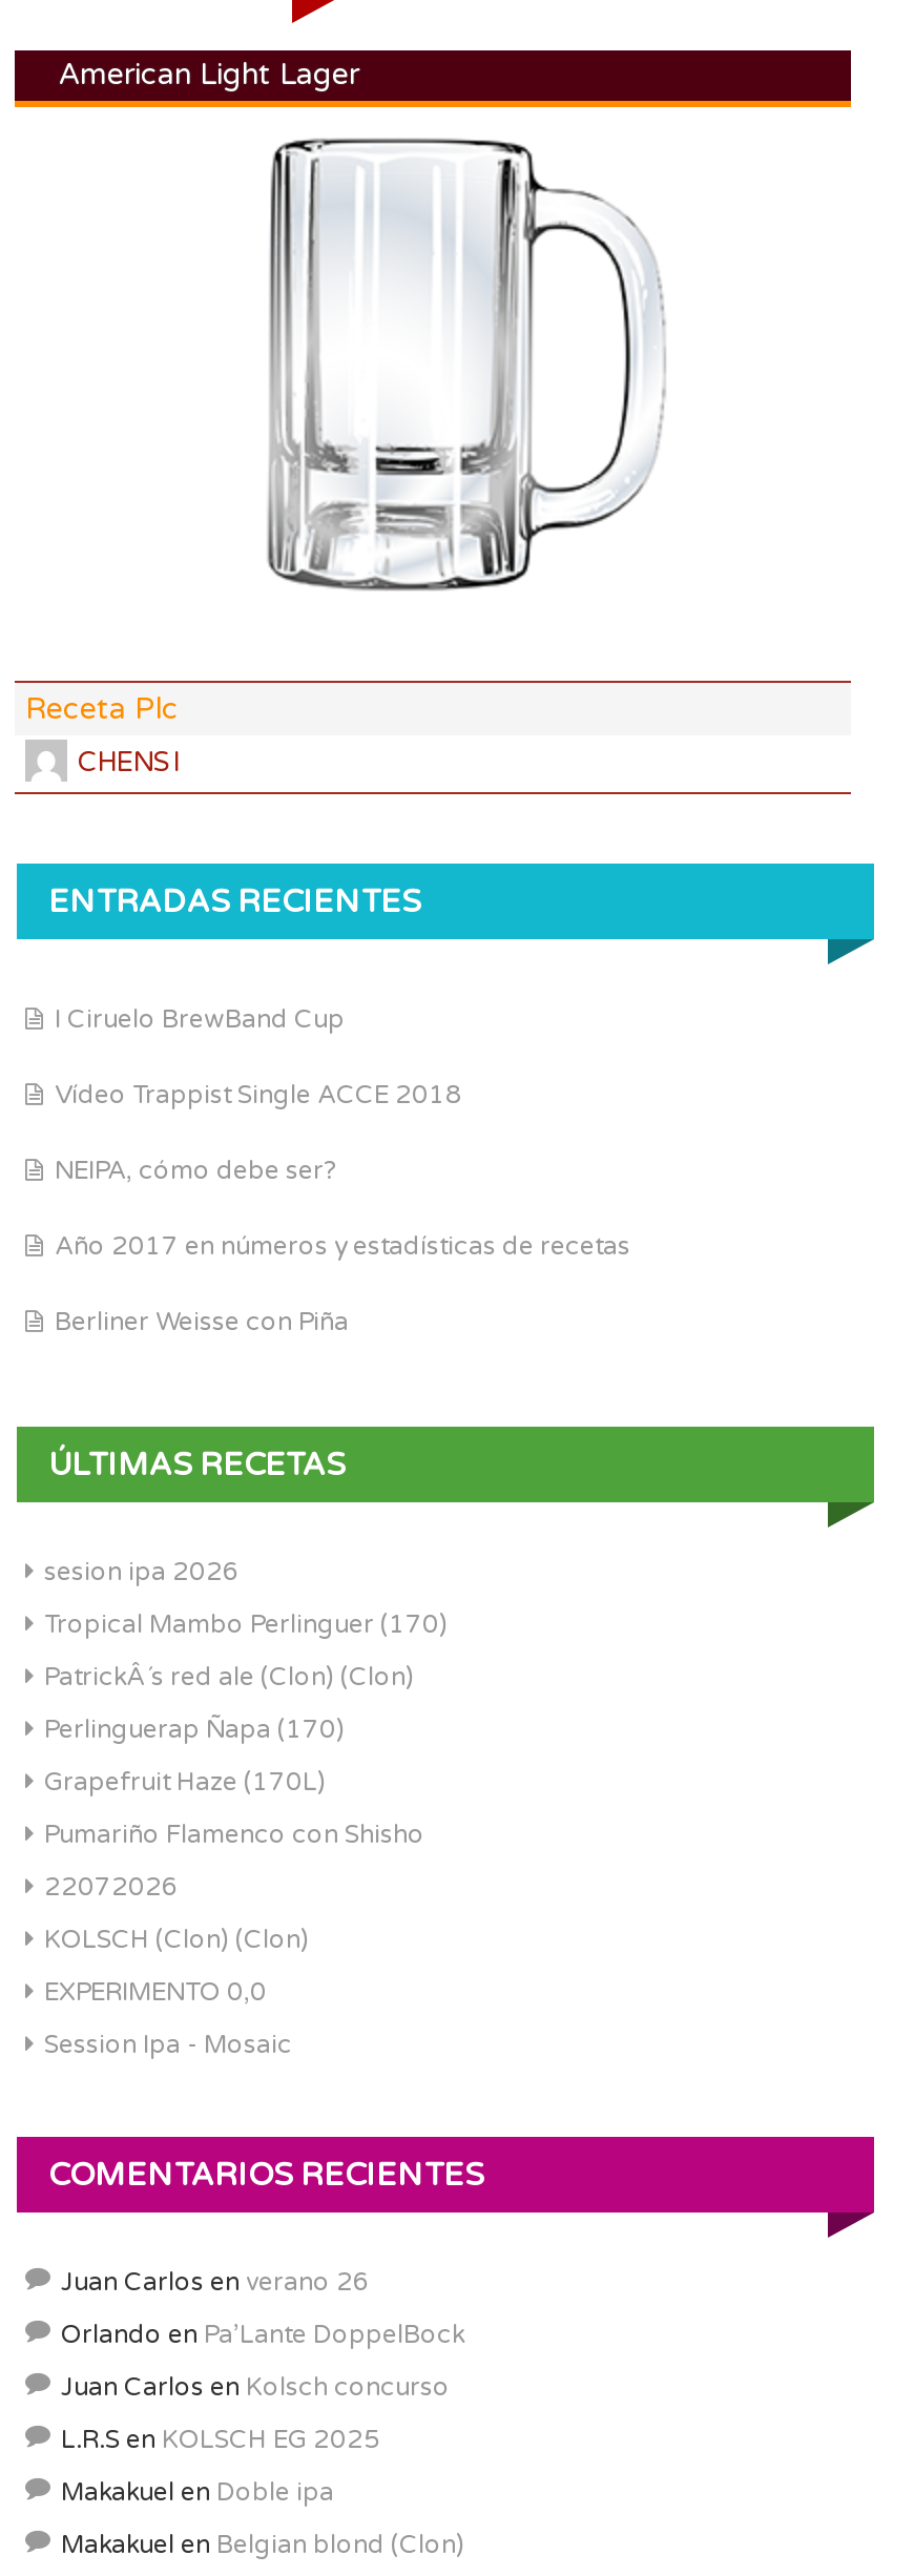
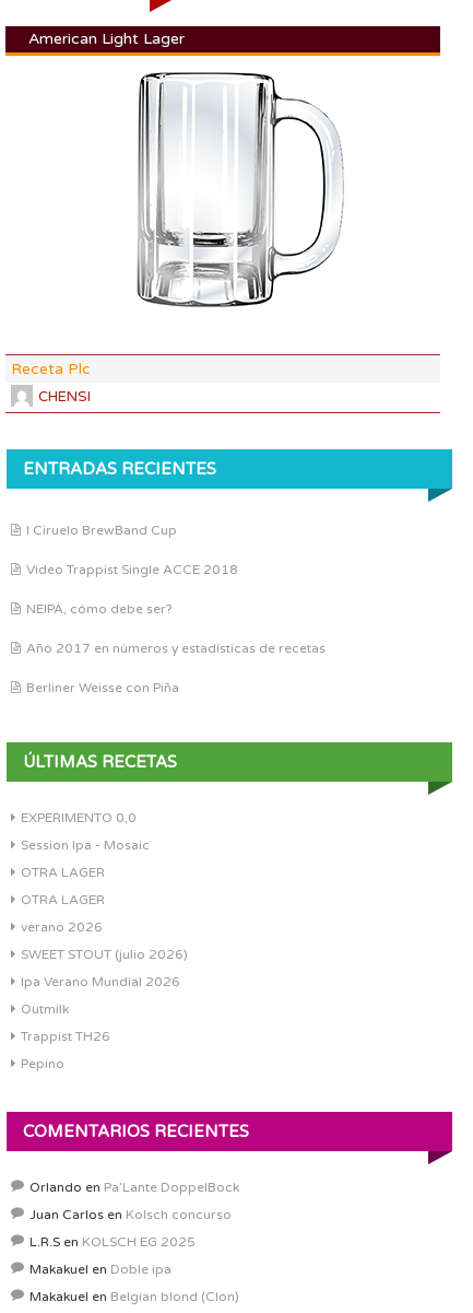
[44,1557,448,1954] sesion ipa 2026 | Tropical Mambo Perlinguer (170) | PatrickÂ´s red ale (Clon) (Clon) | Perlinguerap Ñapa (170) | Grapefruit Haze (170L) | Pumariño Flamenco con Shisho | 22072026 | KOLSCH (Clon) (Clon) -> none
moved [44,1977,292,2059] -> [21,810,150,853]: EXPERIMENTO 0,0 | Session Ipa - Mosaic
none -> [21,865,188,1071] OTRA LAGER | OTRA LAGER | verano 2026 | SWEET STOUT (julio 2026) | Ipa Verano Mundial 2026 | Outmilk | Trappist TH26 | Pepino
[61,2267,370,2297] Juan Carlos en verano 26 -> none

